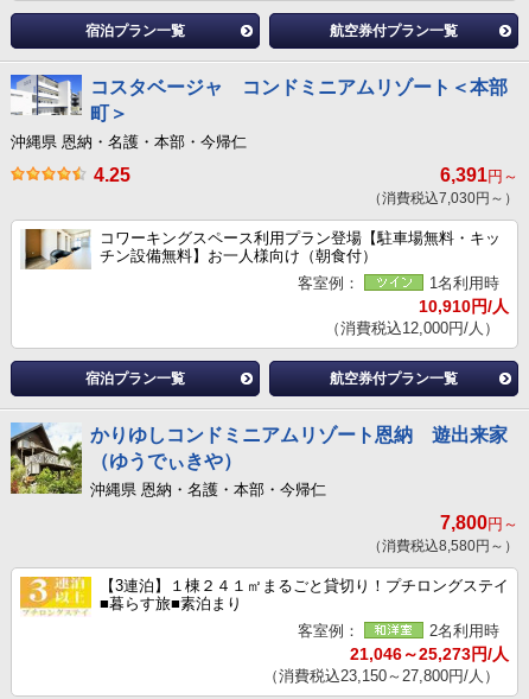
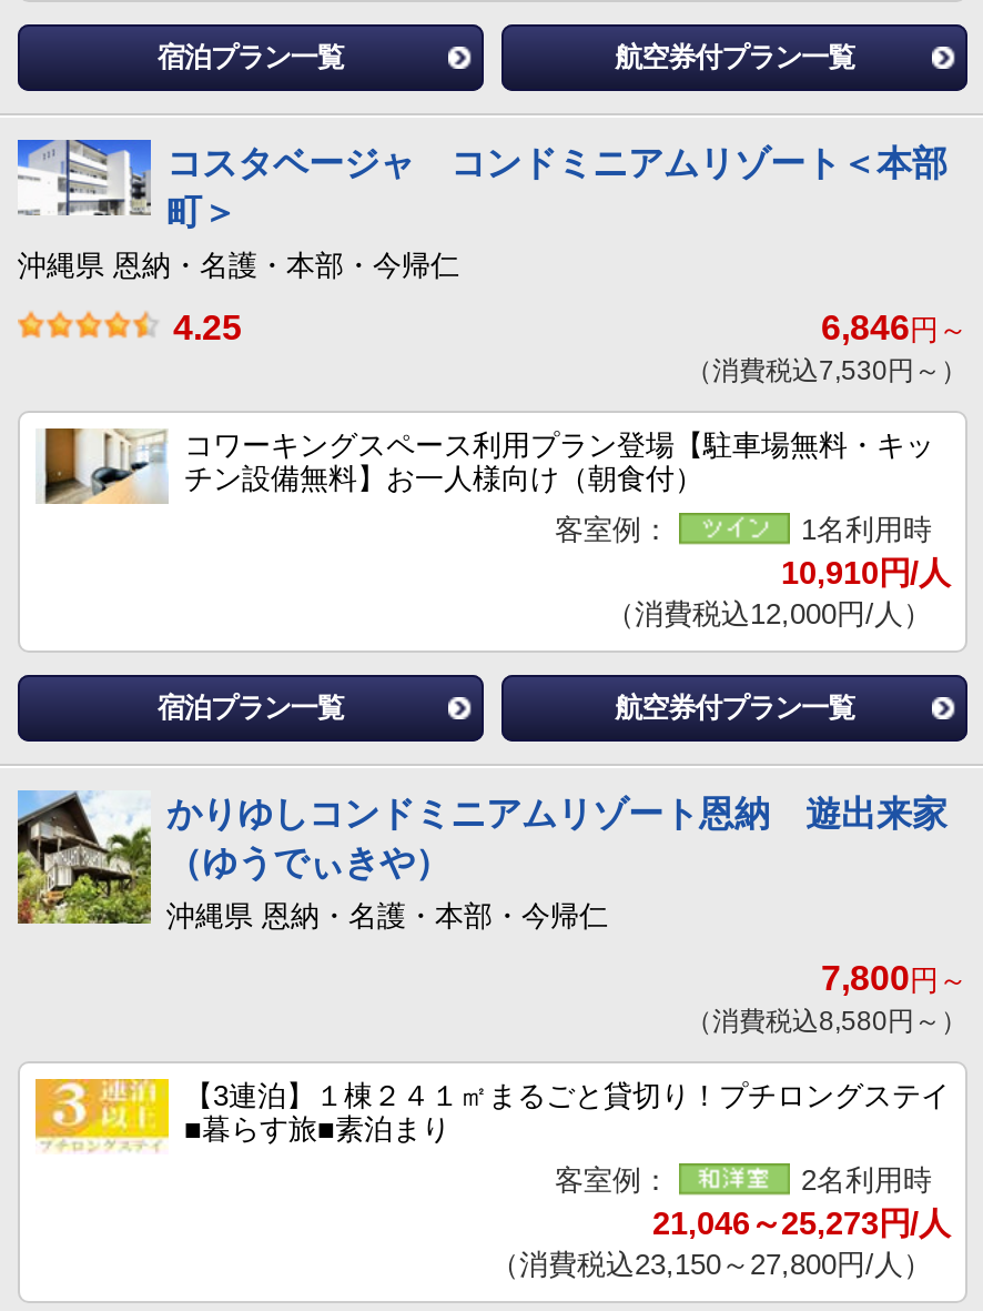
[440,165,518,185] 6,391円～ -> [821,309,967,346] 6,846円～
[368,190,518,206] （消費税込7,030円～） -> [686,355,967,386] （消費税込7,530円～）

